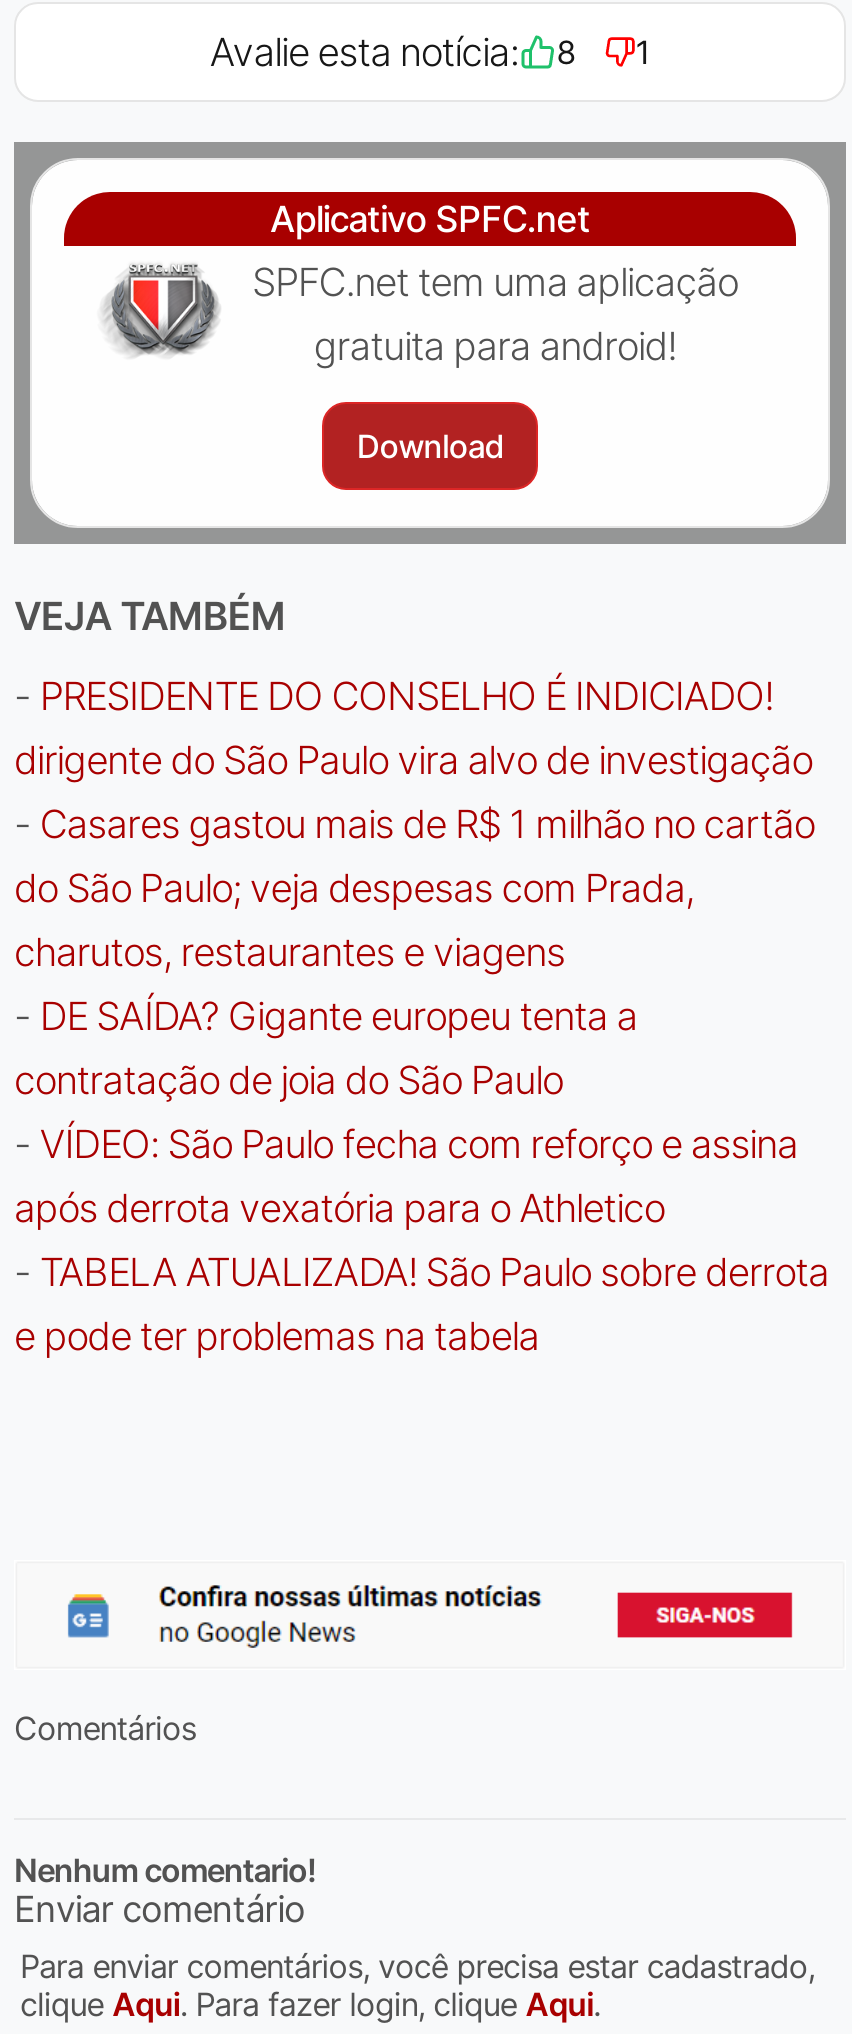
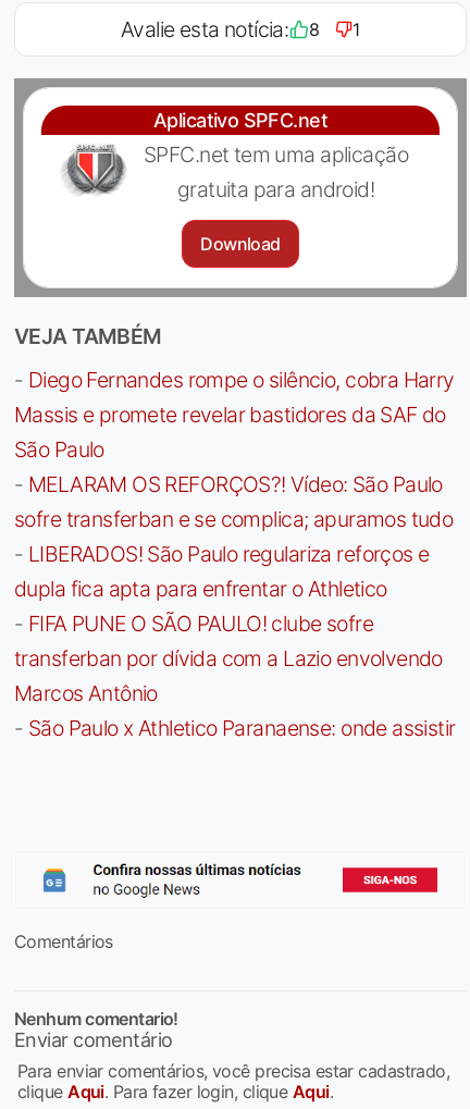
[14,671,829,1359] - PRESIDENTE DO CONSELHO É INDICIADO! | dirigente do São Paulo vira alvo de investigação | - Casares gastou mais de R$ 1 milhão no cartão | do São Paulo; veja despesas com Prada, | charutos, restaurantes e viagens | - DE SAÍDA? Gigante europeu tenta a | contratação de joia do São Paulo | - VÍDEO: São Paulo fecha com reforço e assina | após derrota vexatória para o Athletico | - TABELA ATUALIZADA! São Paulo sobre derrota | e pode ter problemas na tabela -> [14,366,455,741] - Diego Fernandes rompe o silêncio, cobra Harry | Massis e promete revelar bastidores da SAF do | São Paulo | - MELARAM OS REFORÇOS?! Vídeo: São Paulo | sofre transferban e se complica; apuramos tudo | - LIBERADOS! São Paulo regulariza reforços e | dupla fica apta para enfrentar o Athletico | - FIFA PUNE O SÃO PAULO! clube sofre | transferban por dívida com a Lazio envolvendo | Marcos Antônio | - São Paulo x Athletico Paranaense: onde assistir

